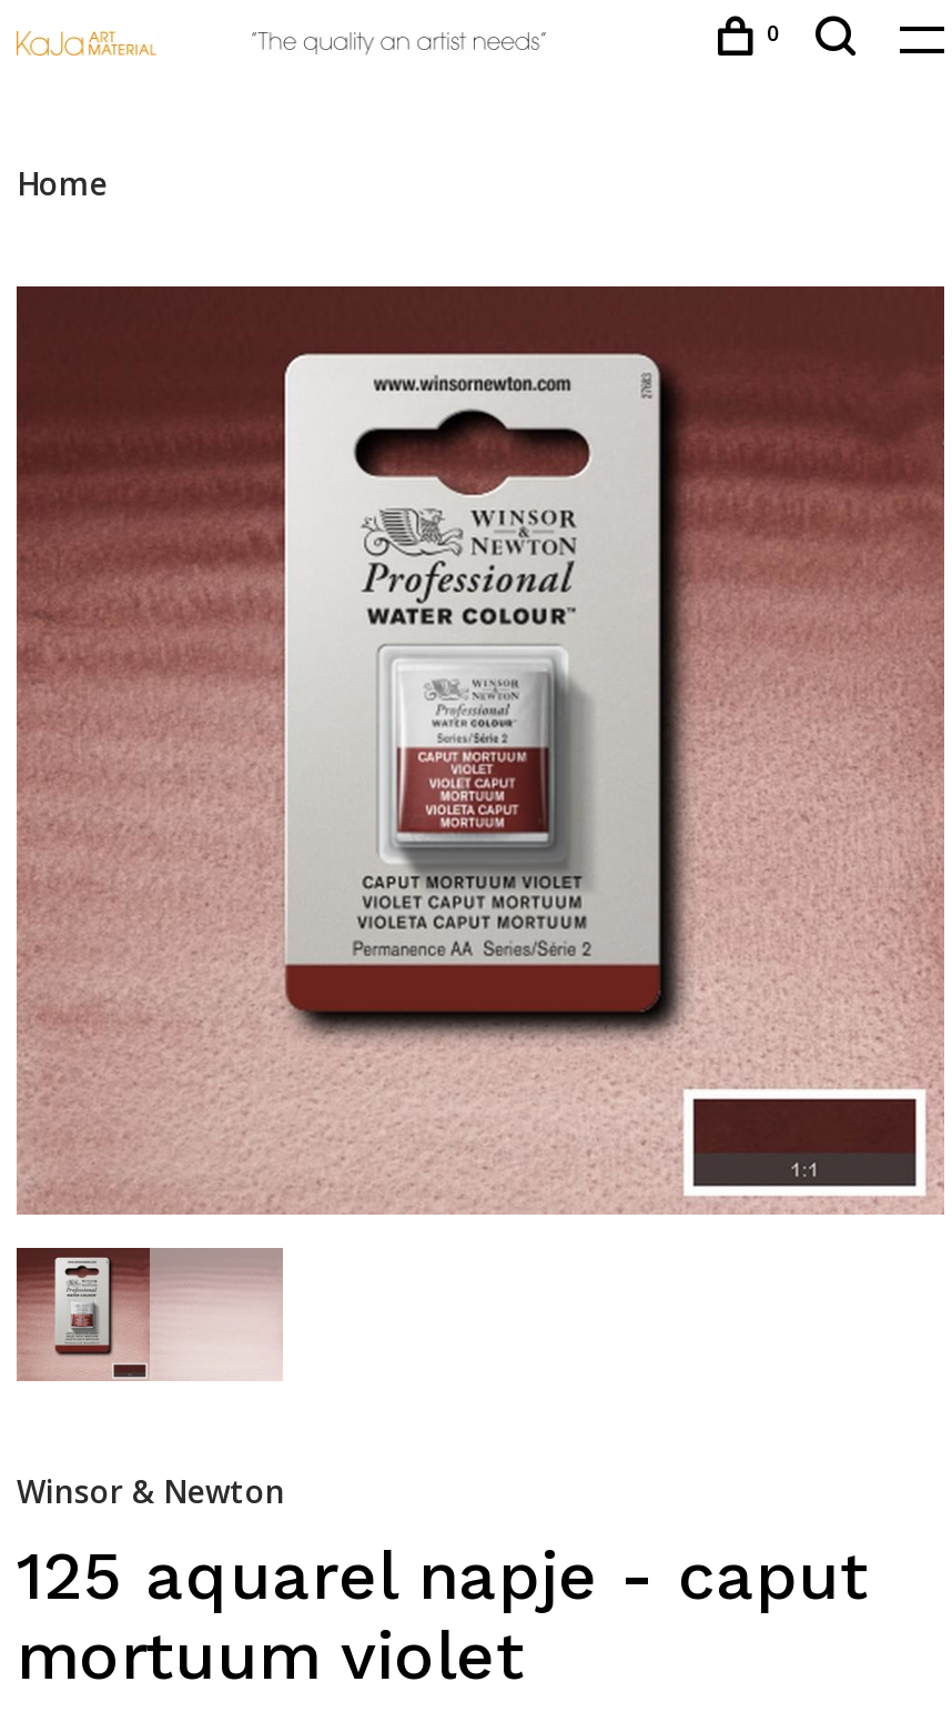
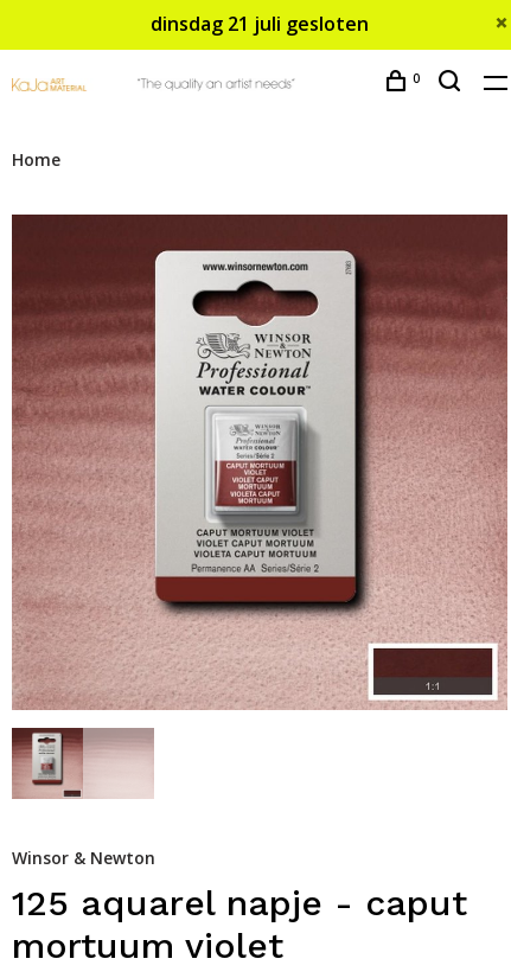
none -> [151,11,369,37] dinsdag 21 juli gesloten

